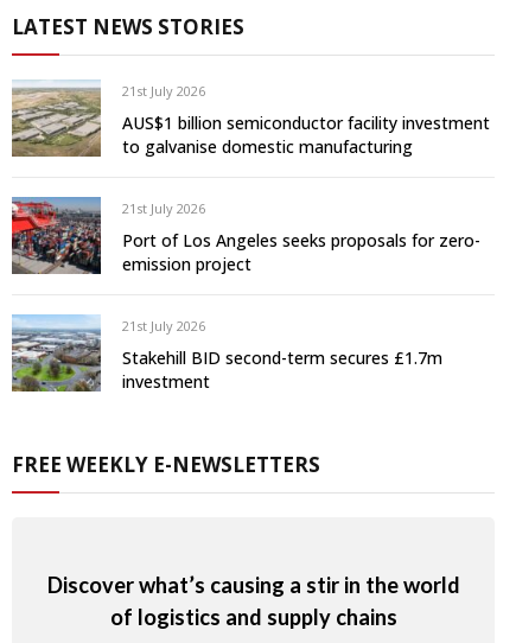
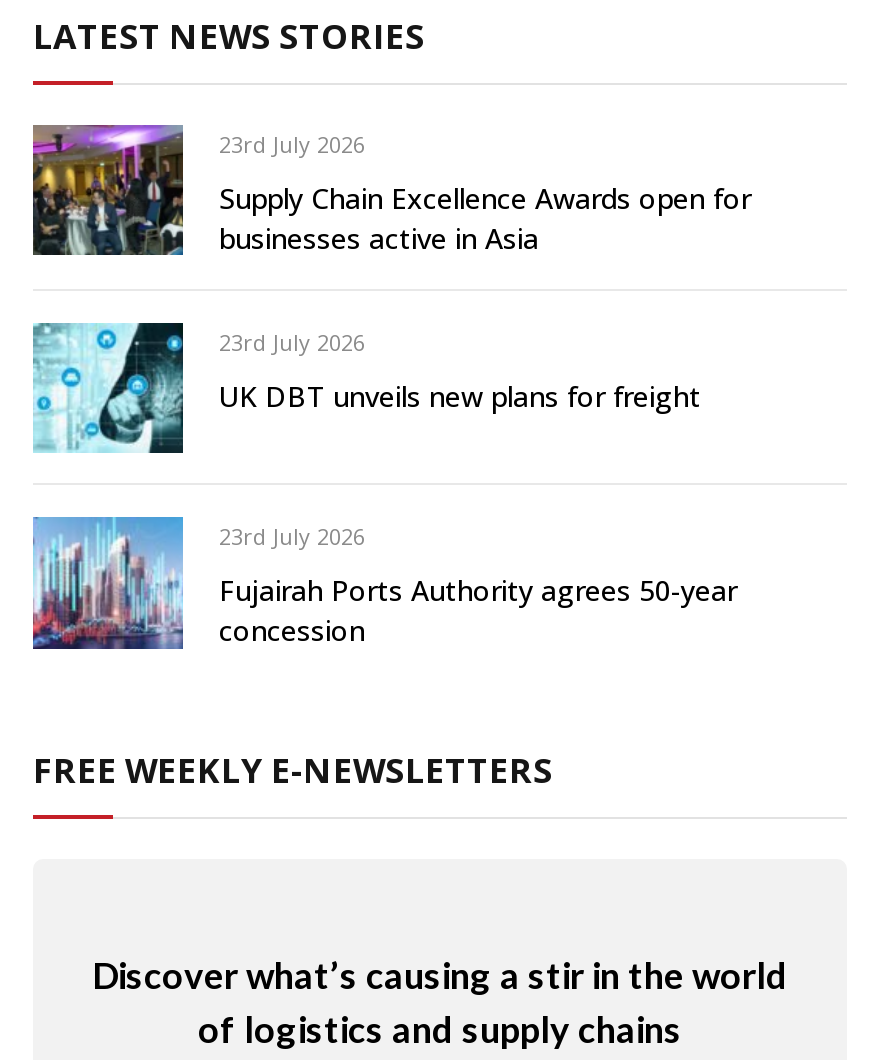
[11,79,205,158] [image] | 21st July 2026 -> [31,123,365,257] [image] | 23rd July 2026
[122,112,490,158] AUS$1 billion semiconductor facility investment | to galvanise domestic manufacturing -> [219,179,751,257] Supply Chain Excellence Awards open for | businesses active in Asia
[11,196,205,275] [image] | 21st July 2026 -> [31,321,365,455] [image] | 23rd July 2026
[122,229,480,275] Port of Los Angeles seeks proposals for zero- | emission project -> [219,377,701,415] UK DBT unveils new plans for freight
[11,314,205,393] [image] | 21st July 2026 -> [31,517,365,651] [image] | 23rd July 2026
[122,346,442,393] Stakehill BID second-term secures £1.7m | investment -> [219,571,737,649] Fujairah Ports Authority agrees 50-year | concession

